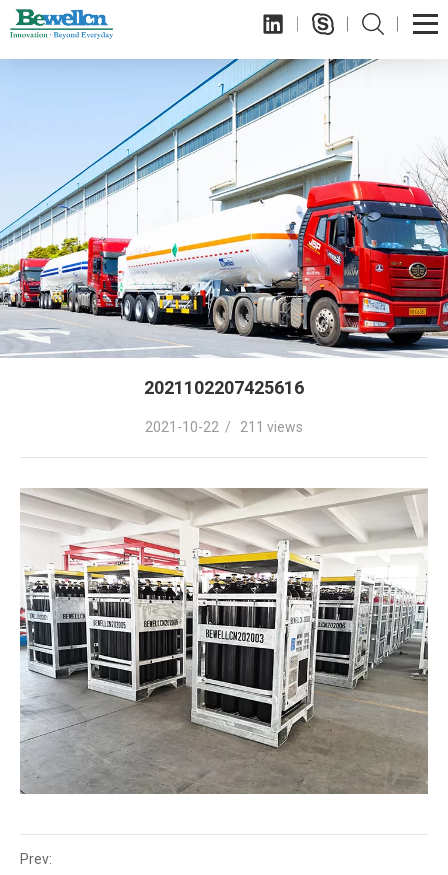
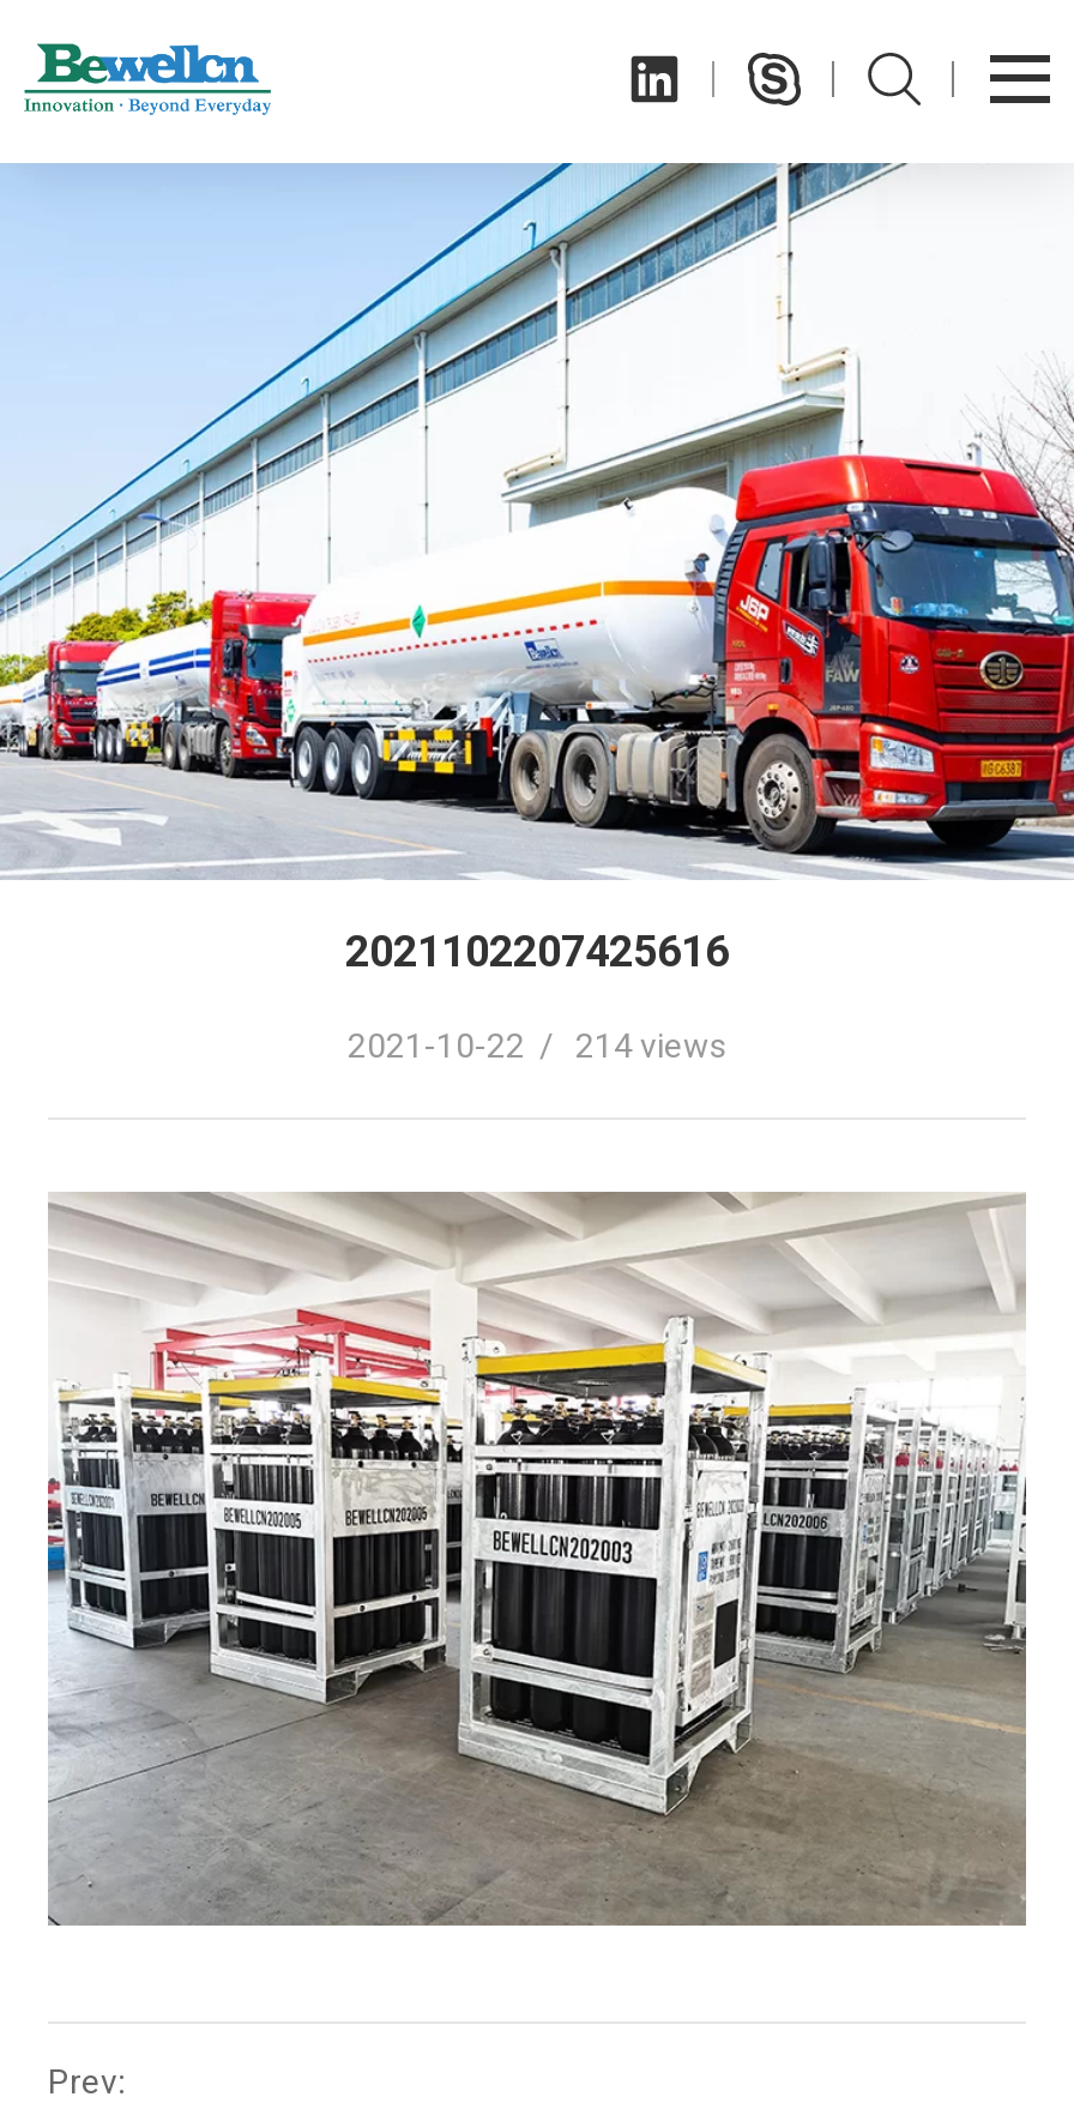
[145,419,303,435] 2021-10-22 / 211 views -> [348,1026,726,1064] 2021-10-22 / 214 views

